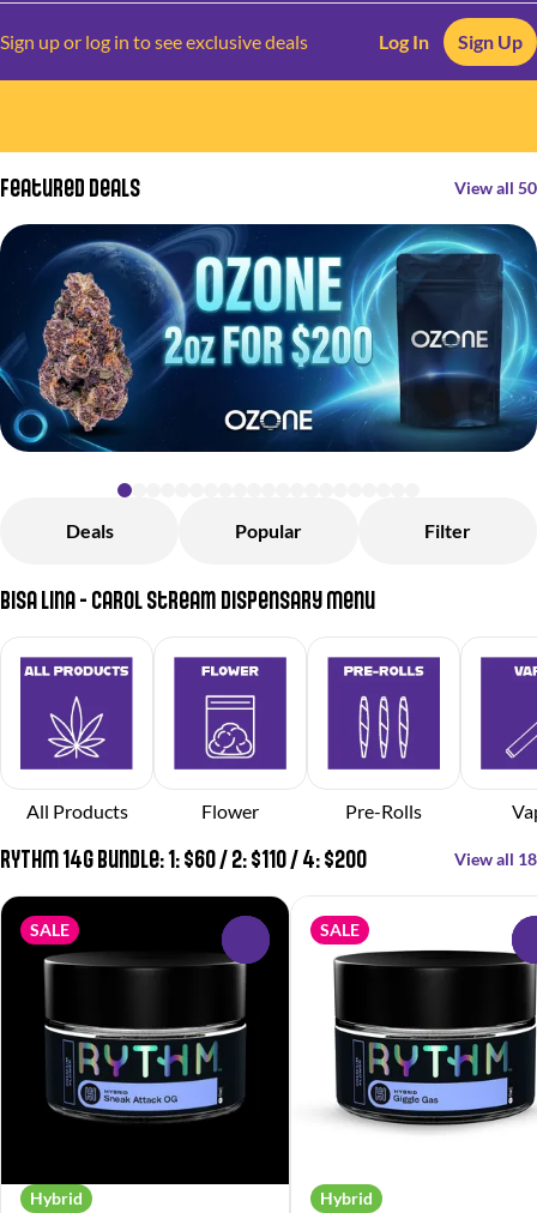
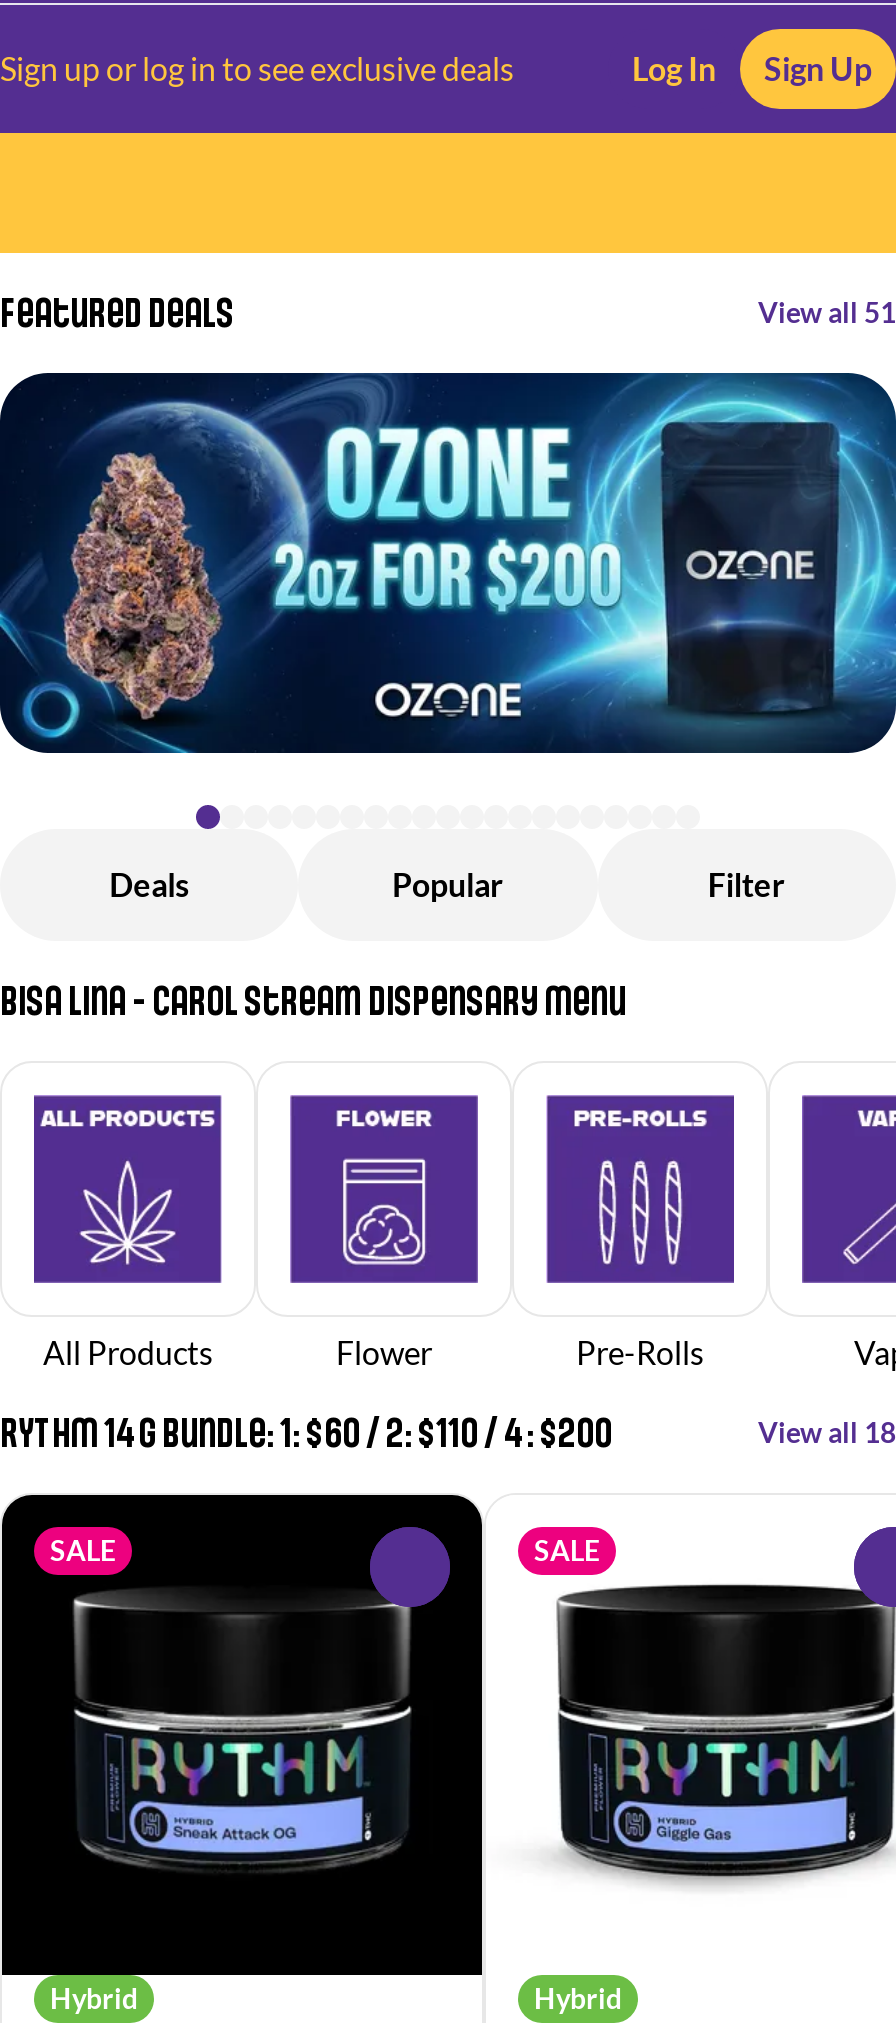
[454,177,537,198] View all 50 -> [758,295,896,329] View all 51

